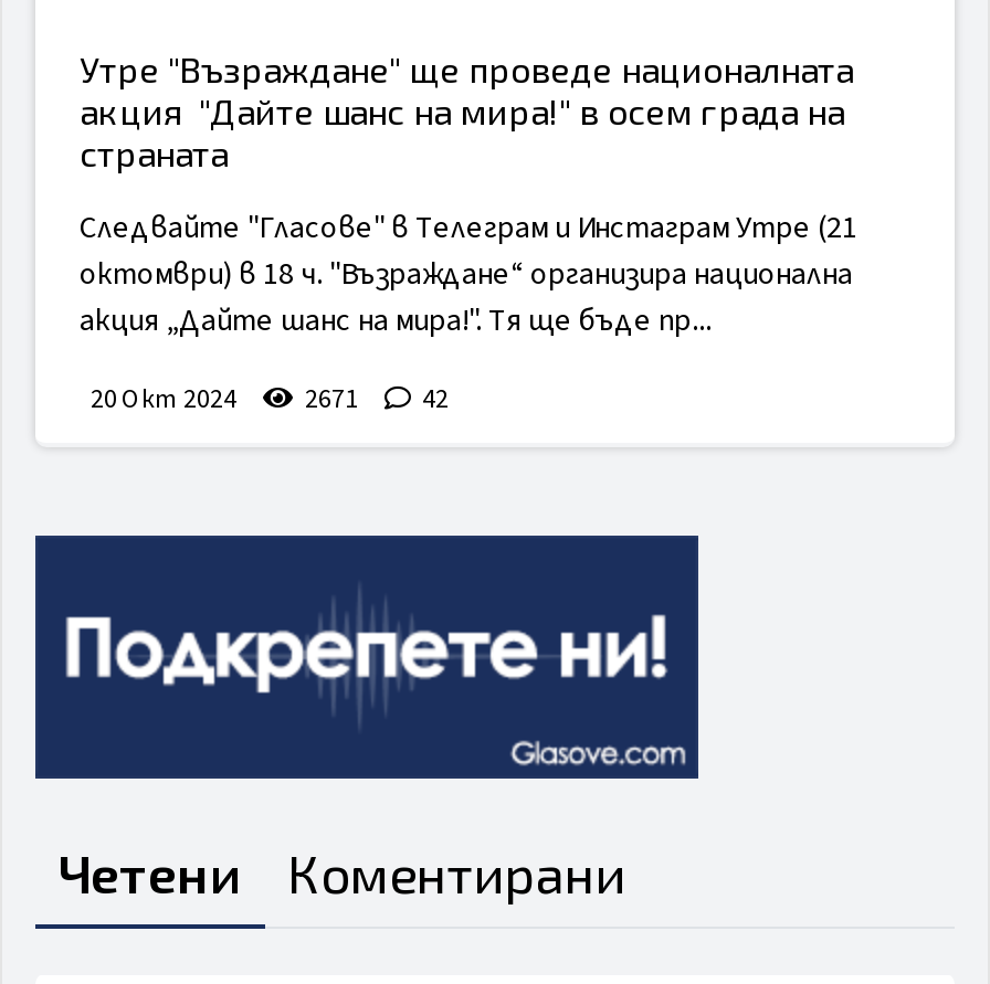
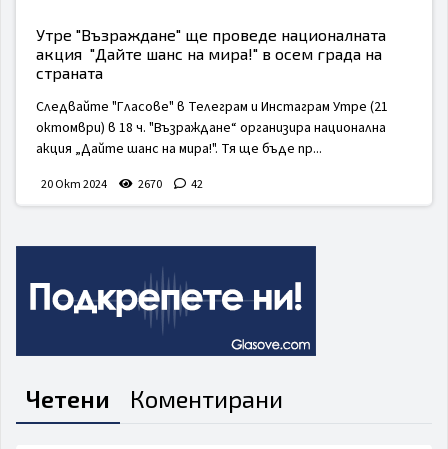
[91,380,449,418] 20 Окт 2024 2671 42 -> [41,176,203,193] 20 Окт 2024 2670 42

